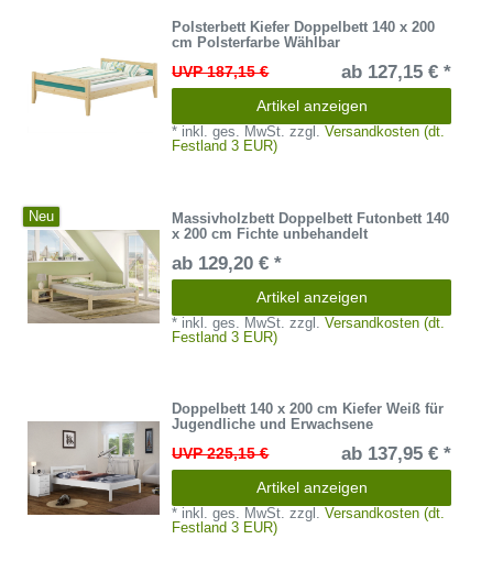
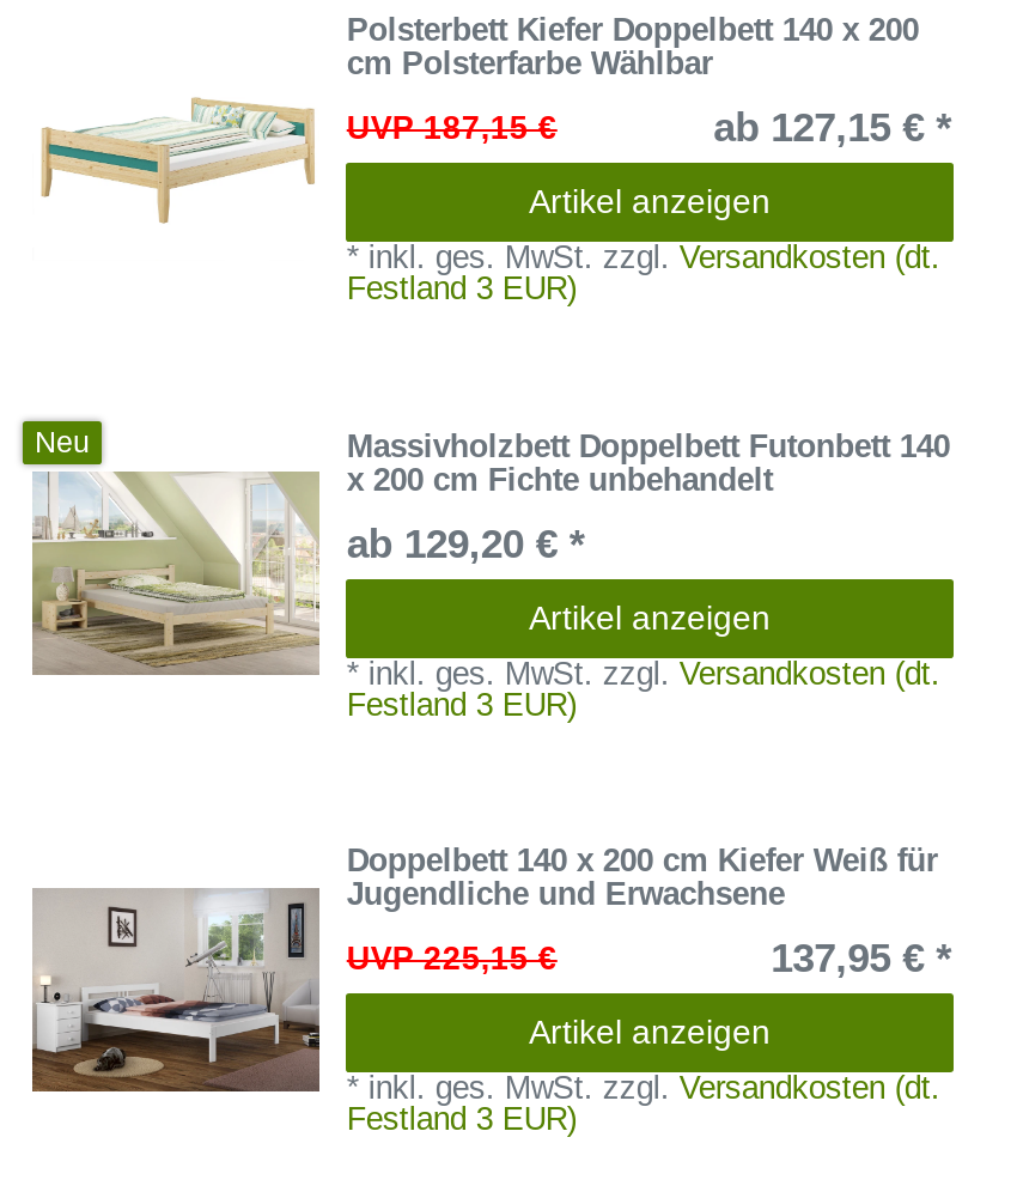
[341,444,451,464] ab 137,95 € * -> [771,936,953,982] 137,95 € *

